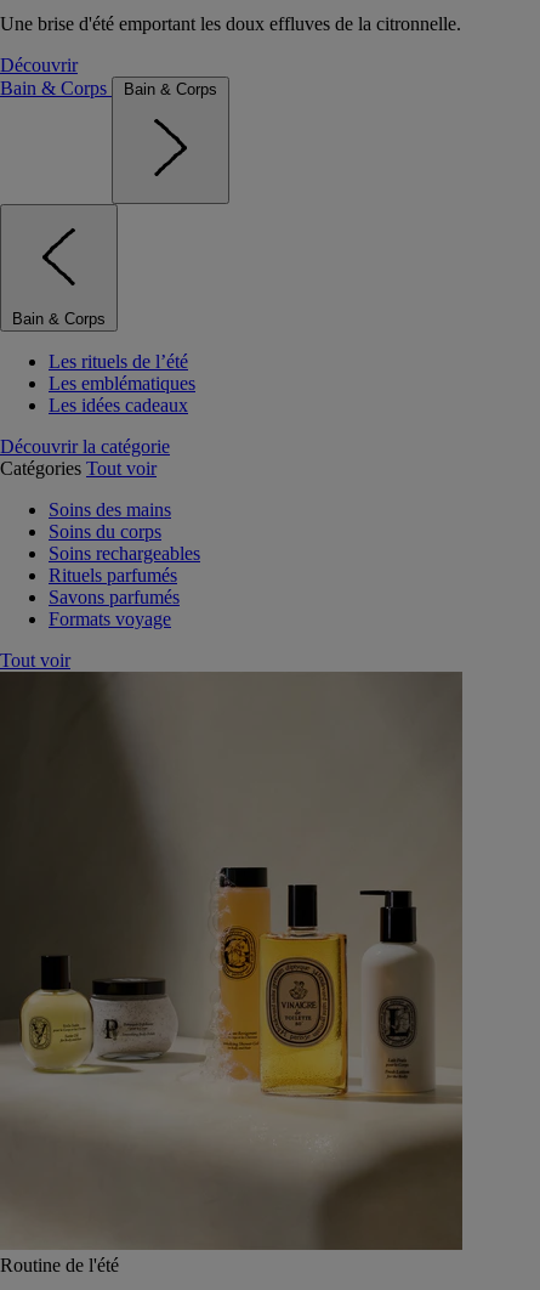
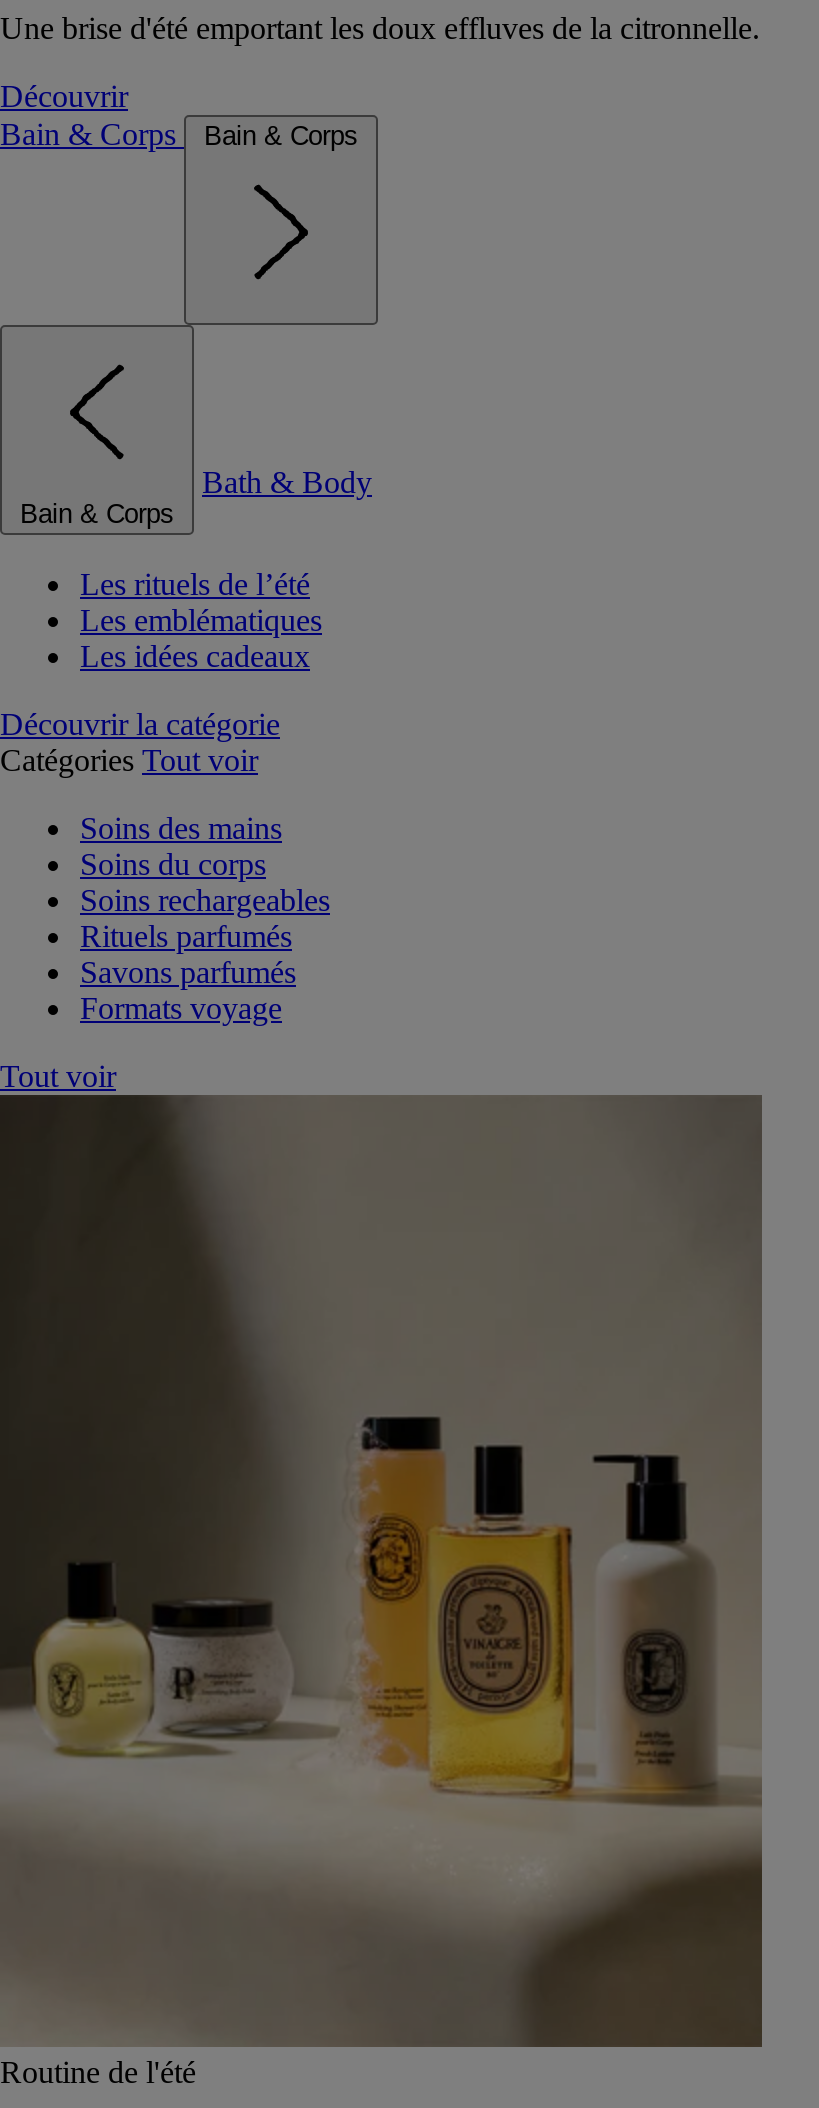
none -> [202,465,372,499] Bath & Body

